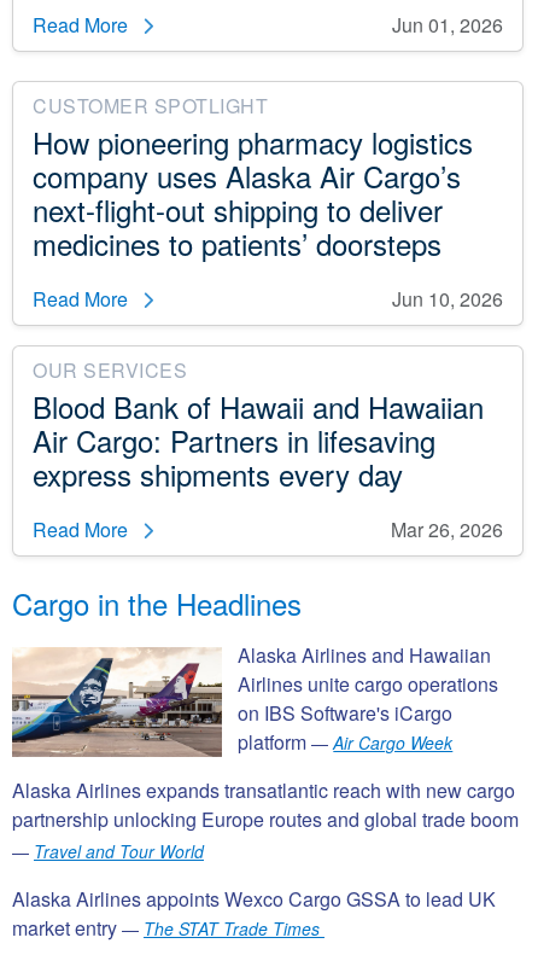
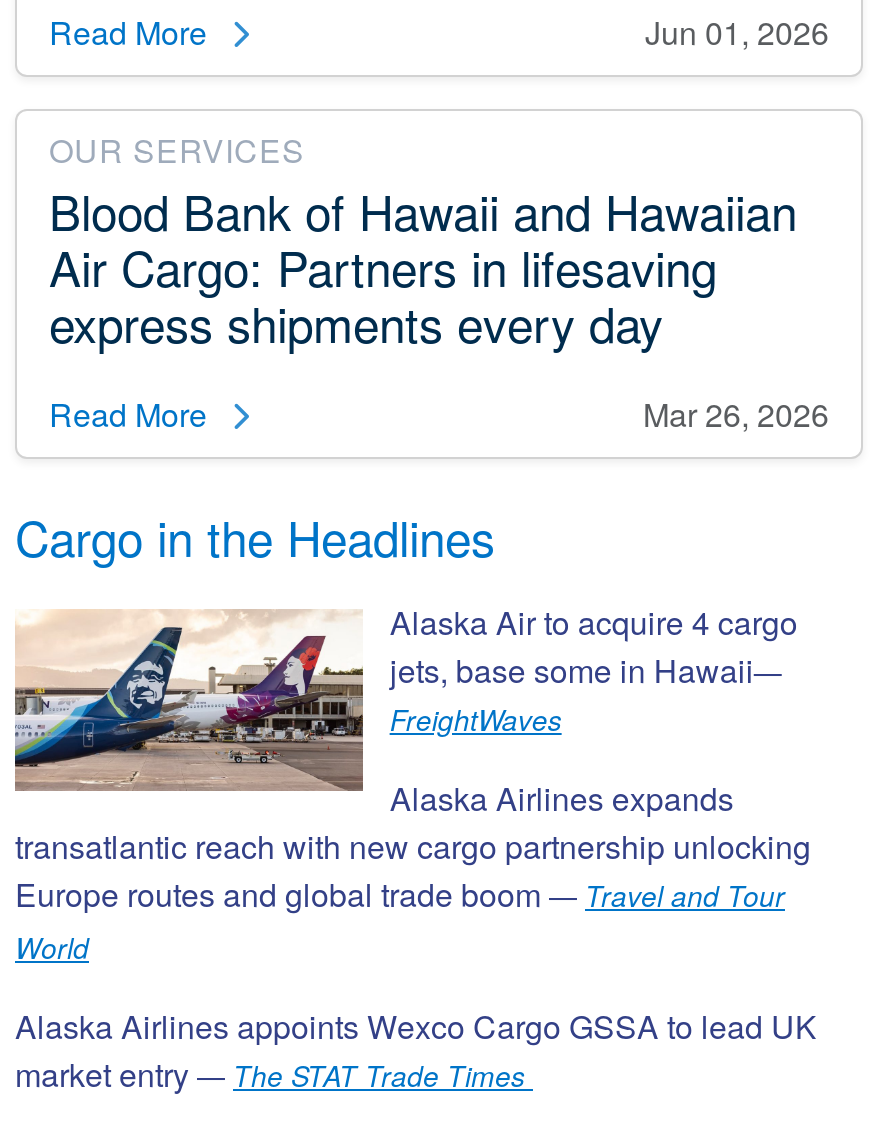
[33,92,503,313] CUSTOMER SPOTLIGHT | How pioneering pharmacy logistics | company uses Alaska Air Cargo’s | next-flight-out shipping to deliver | medicines to patients’ doorsteps | Read More | Jun 10, 2026 -> none
[238,641,499,756] Alaska Airlines and Hawaiian | Airlines unite cargo operations | on IBS Software's iCargo | platform — Air Cargo Week -> [390,599,798,739] Alaska Air to acquire 4 cargo | jets, base some in Hawaii— | FreightWaves

